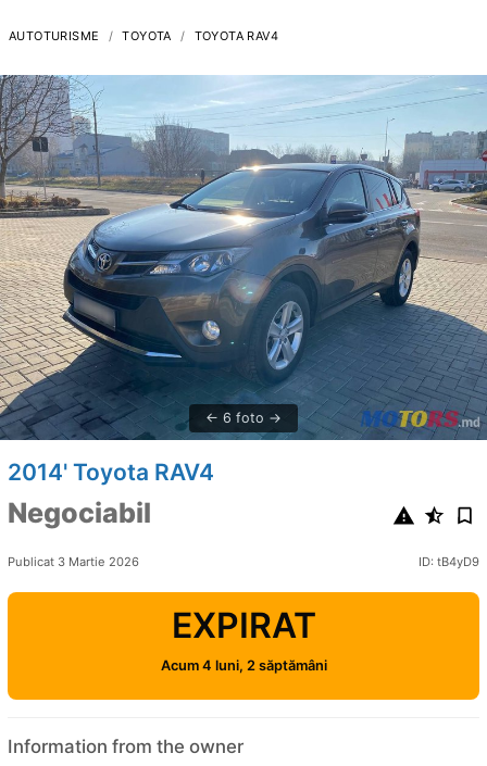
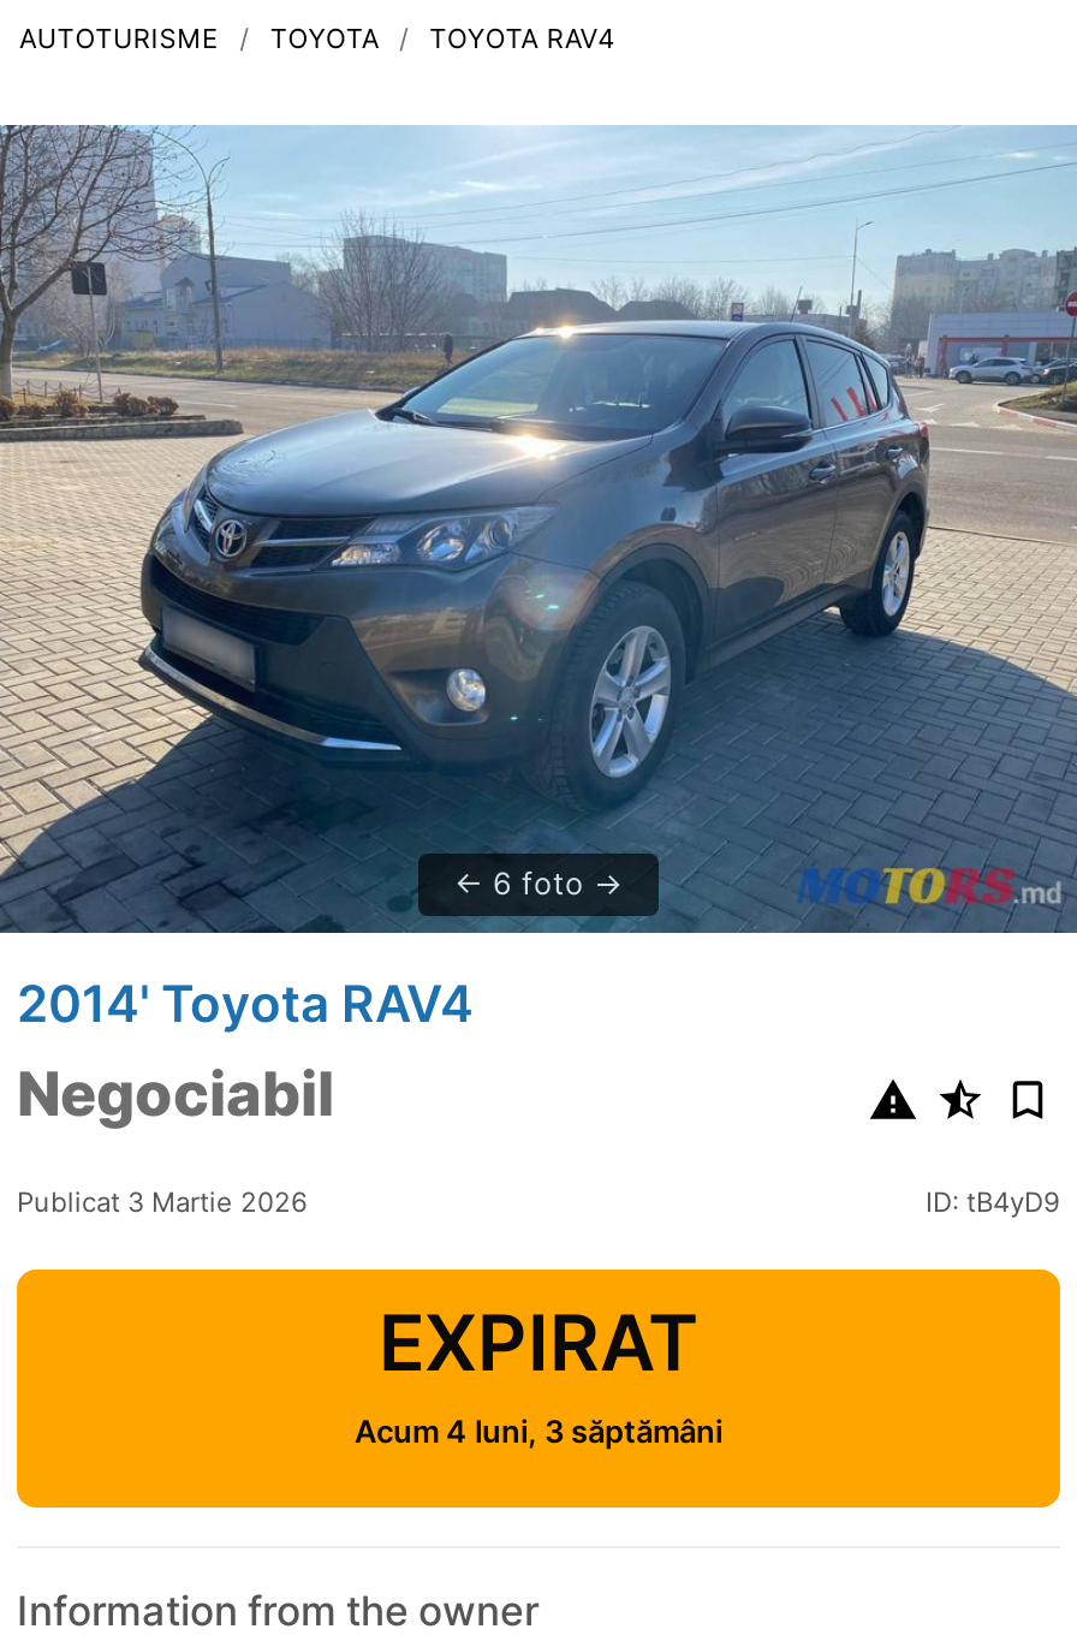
[160,657,327,673] Acum 4 luni, 2 săptămâni -> [355,1413,722,1449] Acum 4 luni, 3 săptămâni

